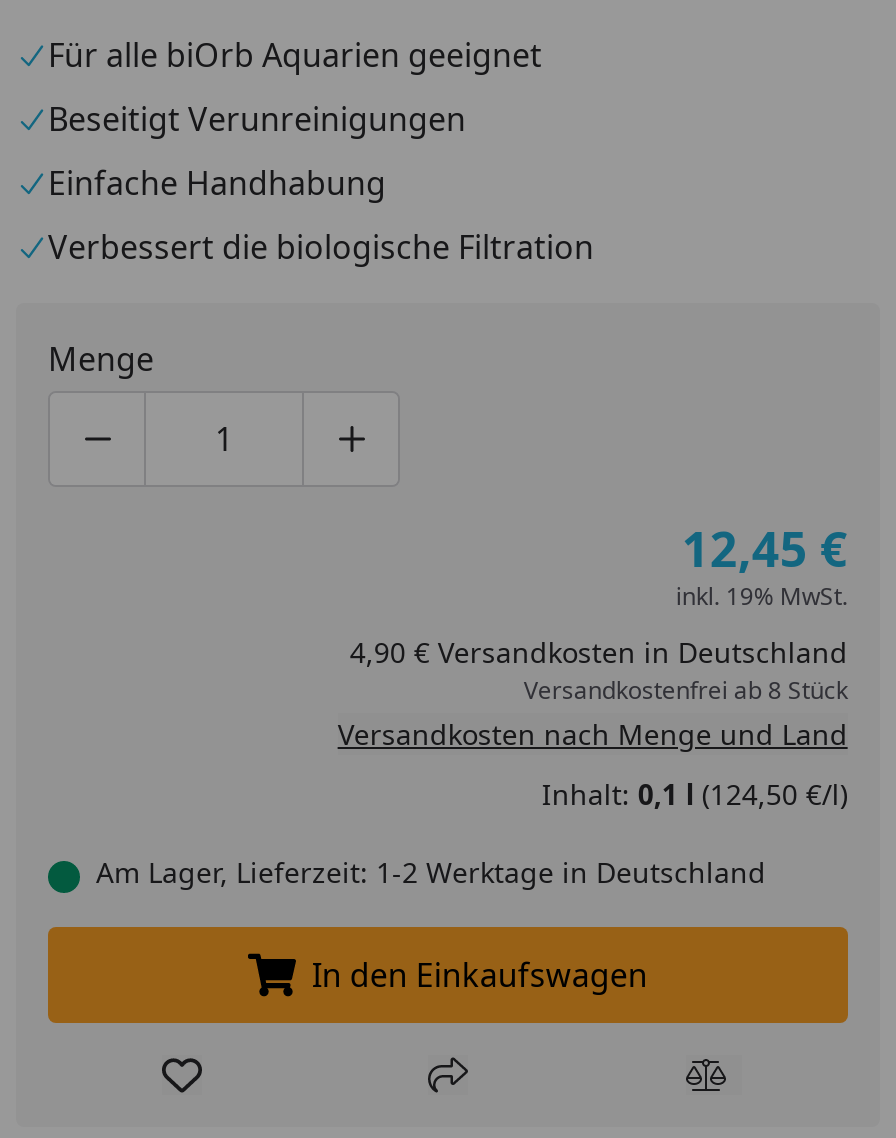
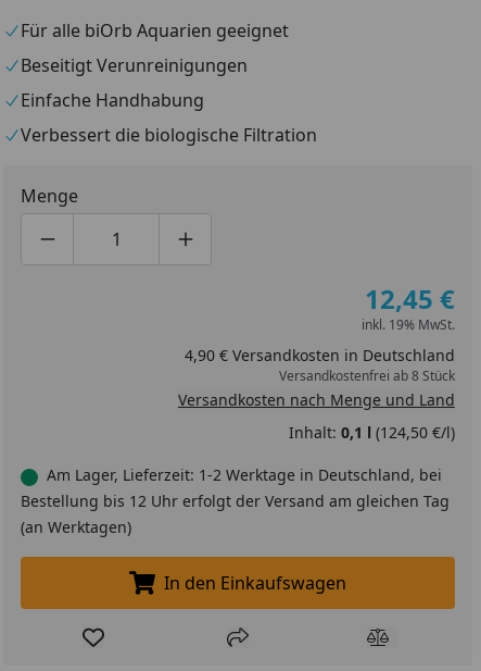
[96,854,766,892] Am Lager, Lieferzeit: 1-2 Werktage in Deutschland -> [21,464,450,537] Am Lager, Lieferzeit: 1-2 Werktage in Deutschland, bei | Bestellung bis 12 Uhr erfolgt der Versand am gleichen Tag | (an Werktagen)

